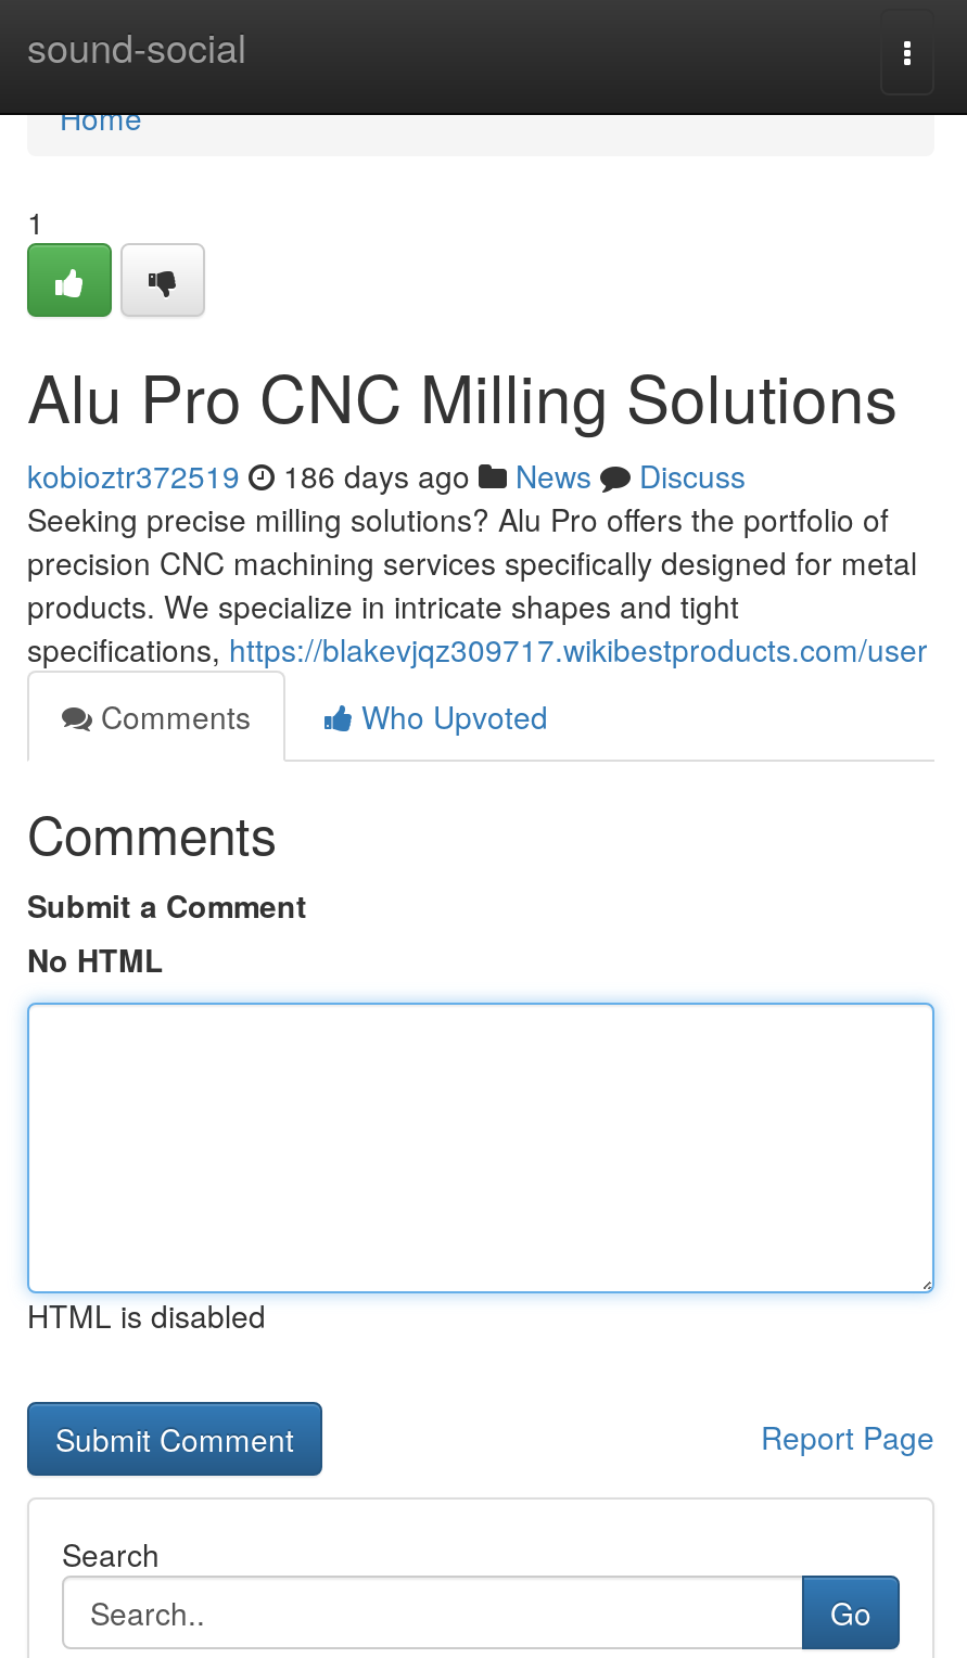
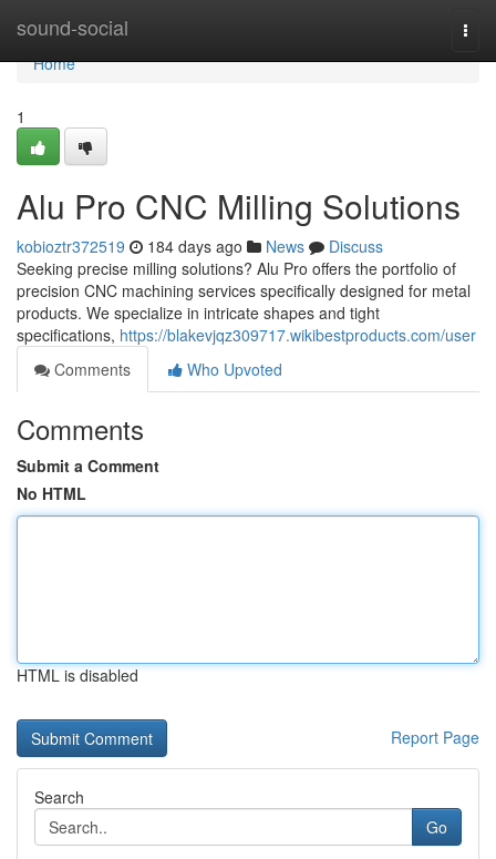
[27,454,746,497] kobioztr372519 186 days ago News Discuss -> [17,235,383,257] kobioztr372519 184 days ago News Discuss

